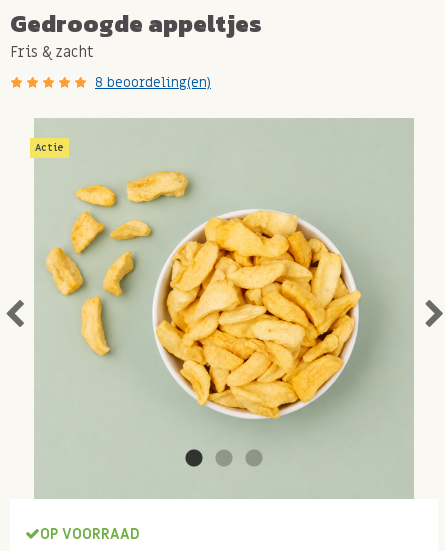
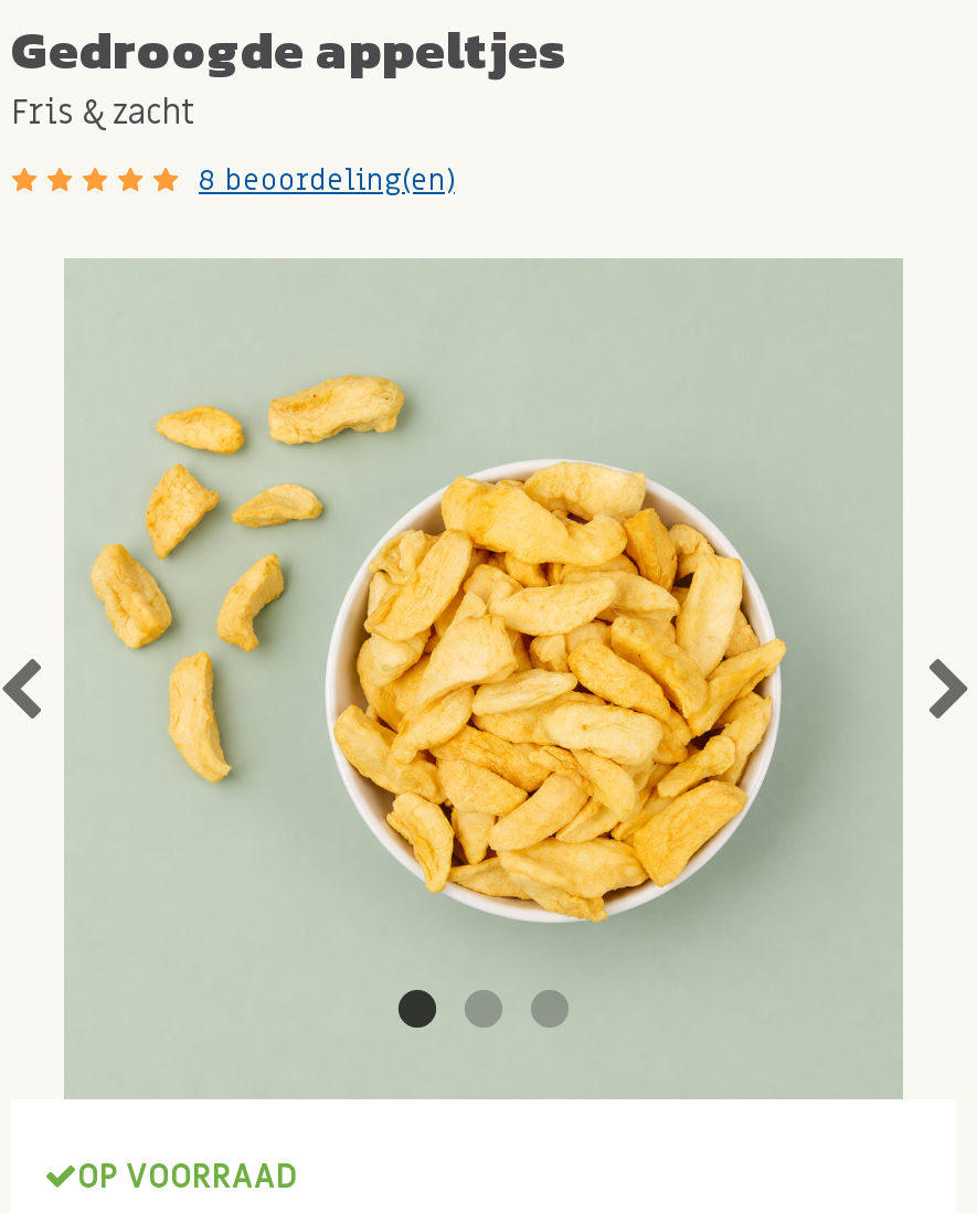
[35,141,64,154] Actie -> none

